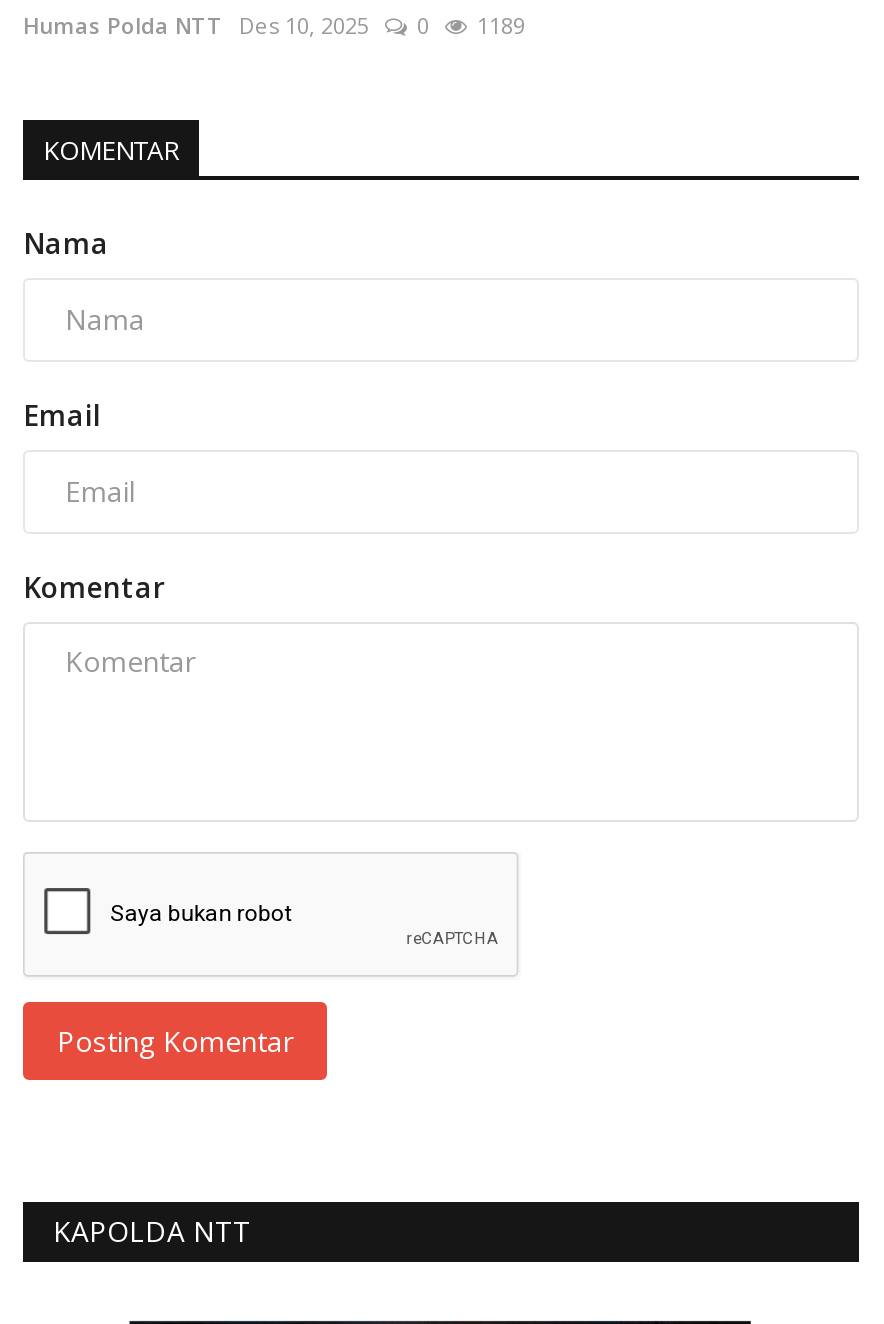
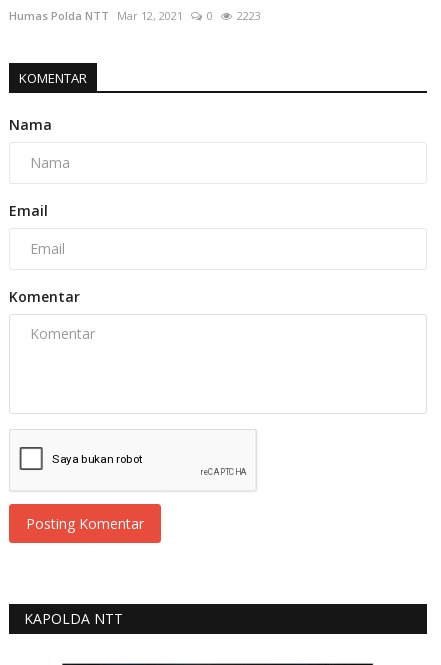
[23,9,369,39] Humas Polda NTT Des 10, 2025 -> [9,8,183,23] Humas Polda NTT Mar 12, 2021
[477,9,525,39] 1189 -> [237,8,261,23] 2223

